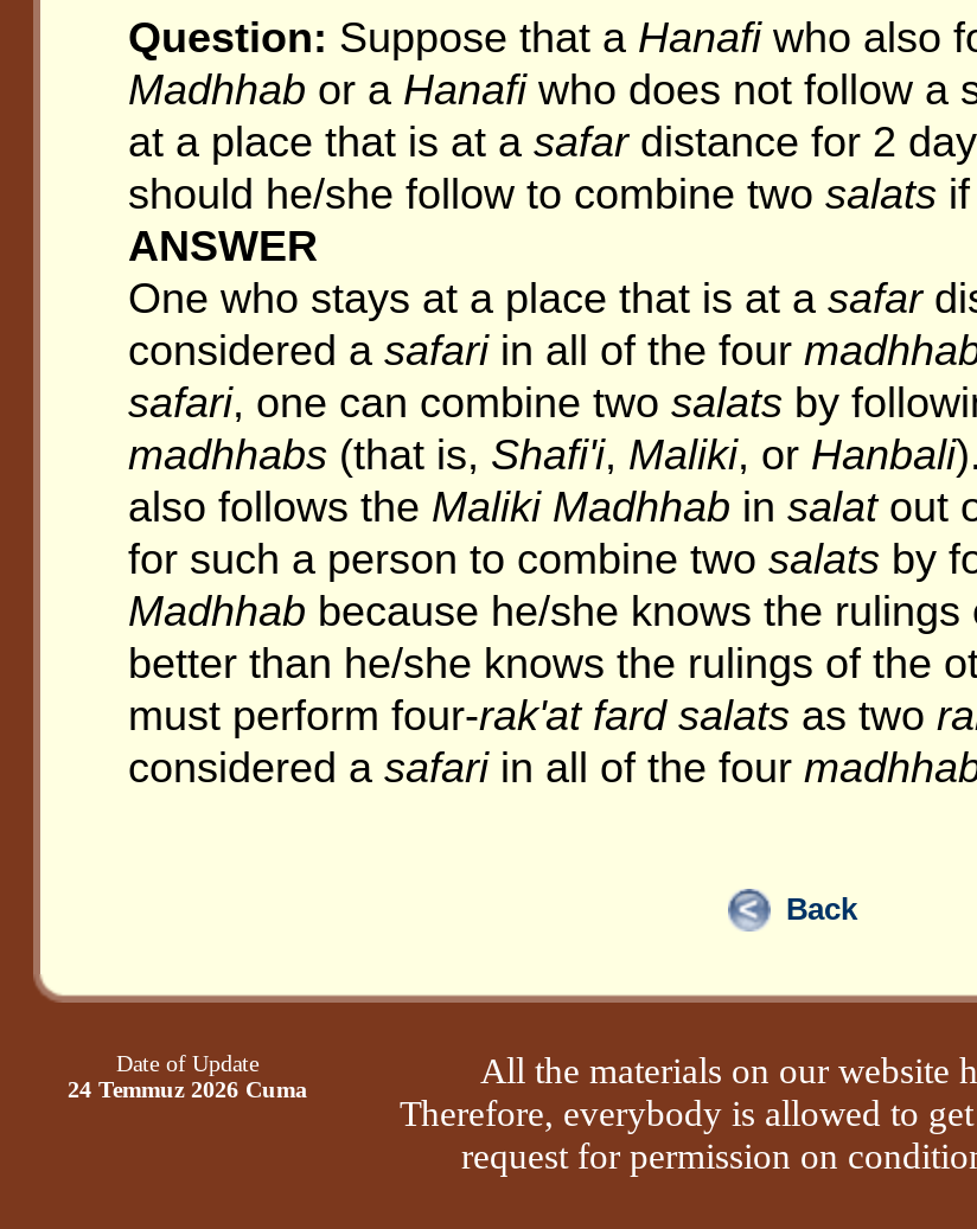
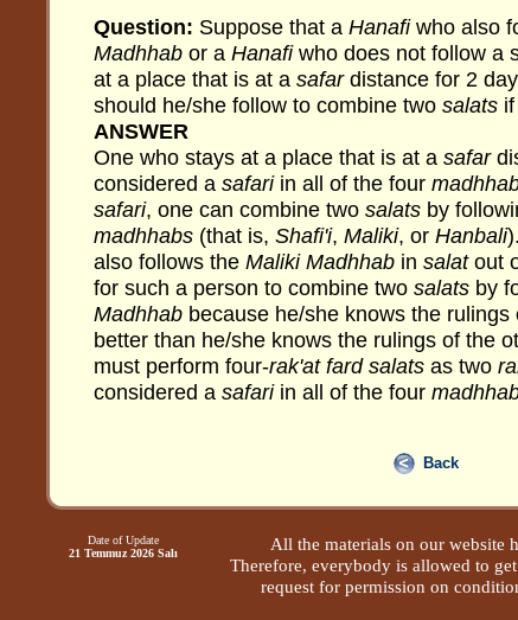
[68,1076,307,1102] 24 Temmuz 2026 Cuma -> [69,547,178,560] 21 Temmuz 2026 Salı

